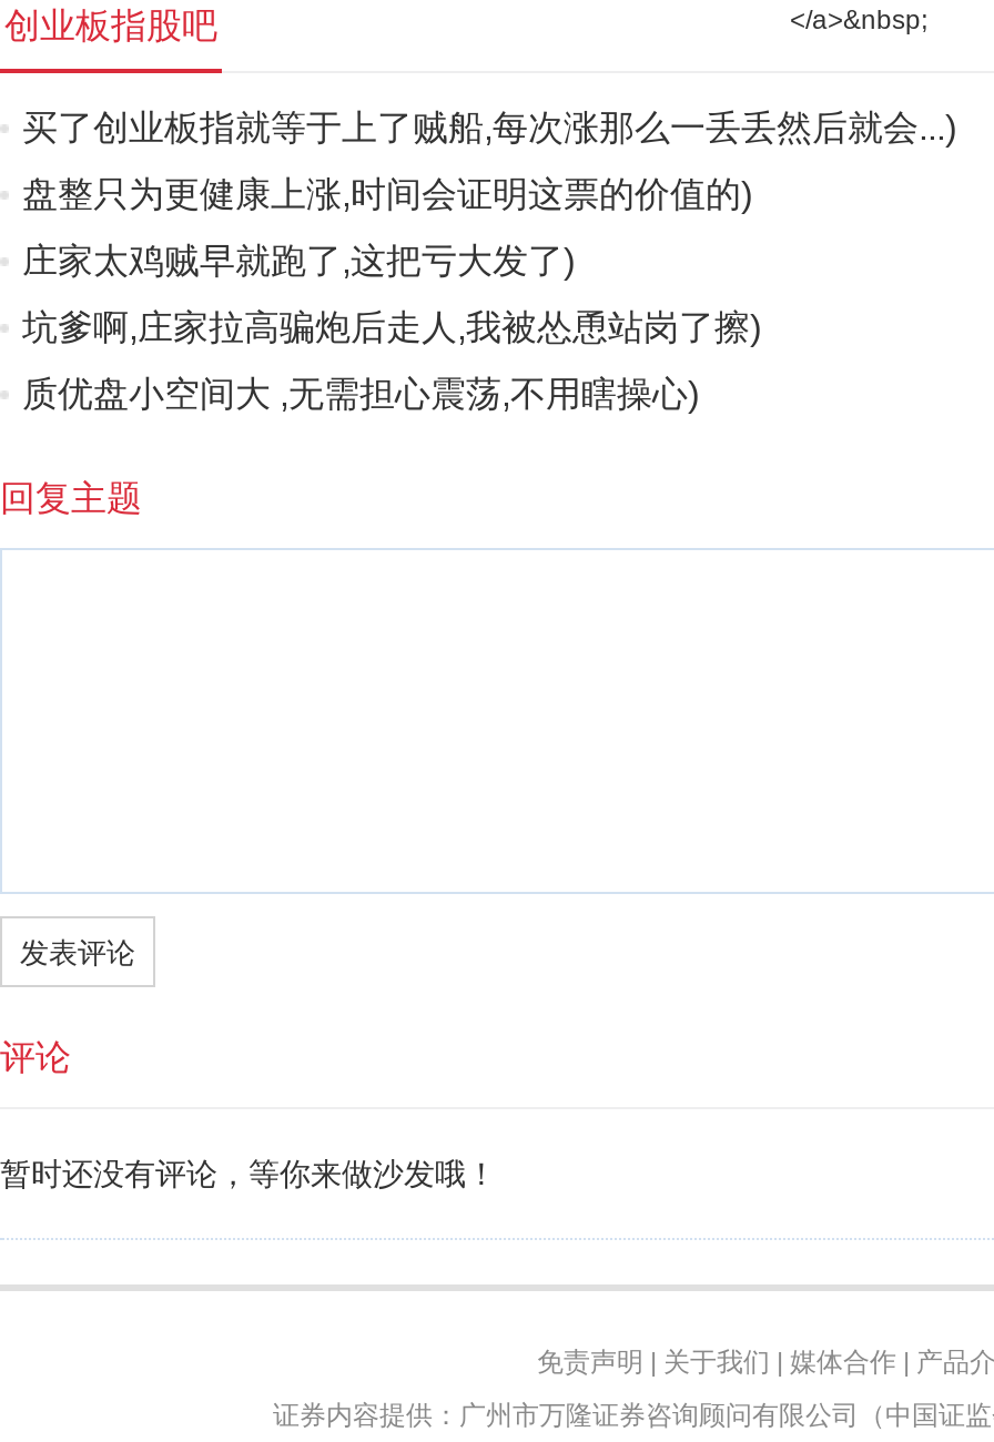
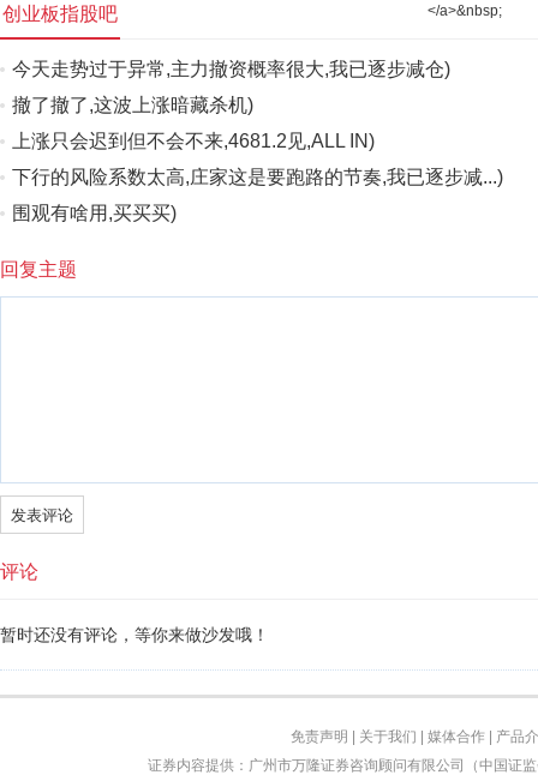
[22,109,956,146] 买了创业板指就等于上了贼船,每次涨那么一丢丢然后就会...) -> [12,59,450,79] 今天走势过于异常,主力撤资概率很大,我已逐步减仓)
[22,175,752,213] 盘整只为更健康上涨,时间会证明这票的价值的) -> [12,95,253,115] 撤了撤了,这波上涨暗藏杀机)
[22,242,575,280] 庄家太鸡贼早就跑了,这把亏大发了) -> [12,131,375,151] 上涨只会迟到但不会不来,4681.2见,ALL IN)
[22,308,761,346] 坑爹啊,庄家拉高骗炮后走人,我被怂恿站岗了擦) -> [12,167,503,187] 下行的风险系数太高,庄家这是要跑路的节奏,我已逐步减...)
[22,375,699,413] 质优盘小空间大 ,无需担心震荡,不用瞎操心) -> [12,203,177,223] 围观有啥用,买买买)

